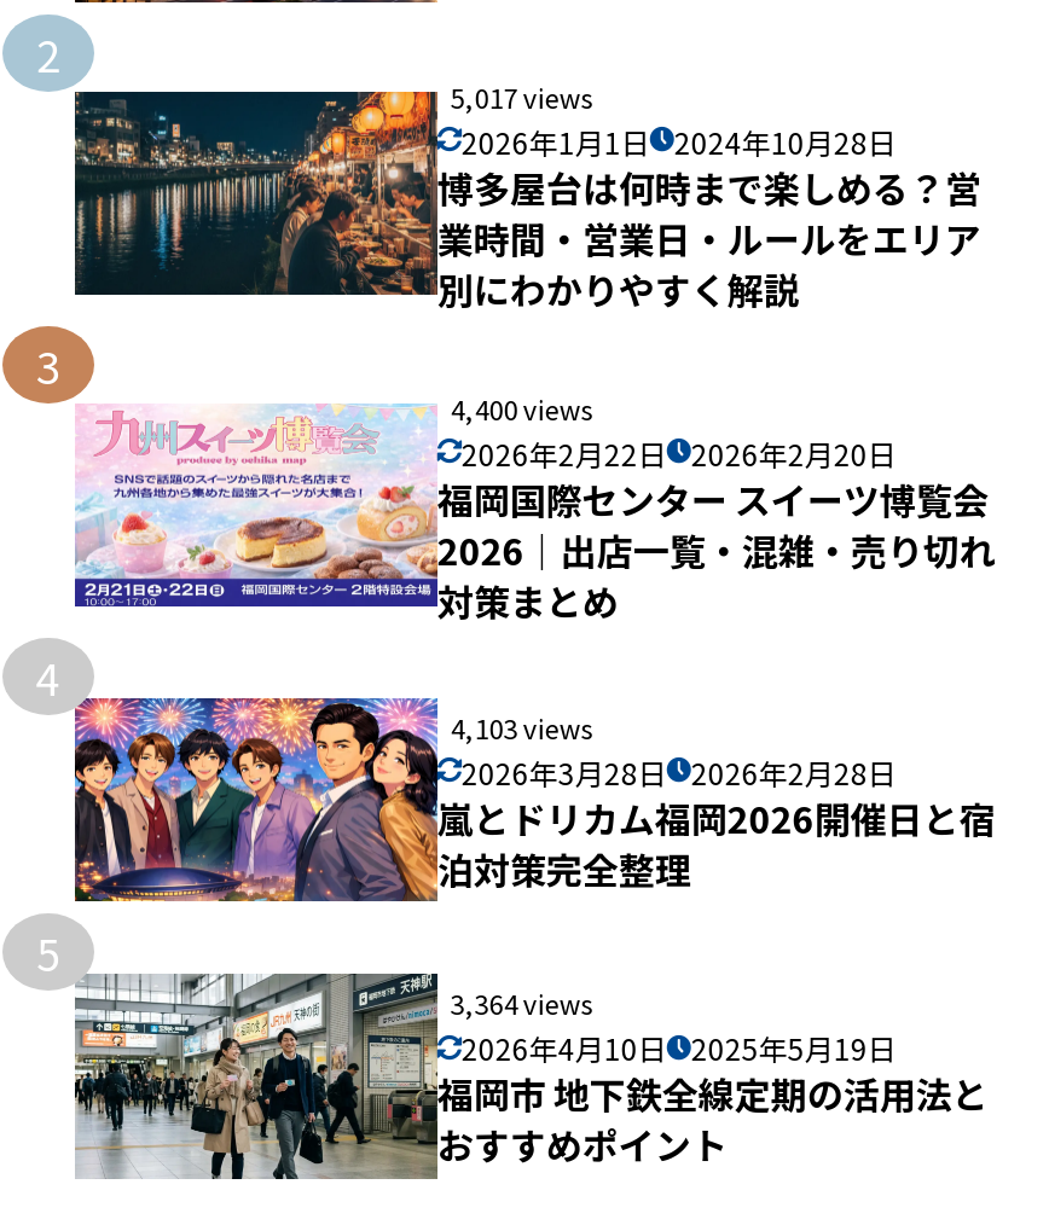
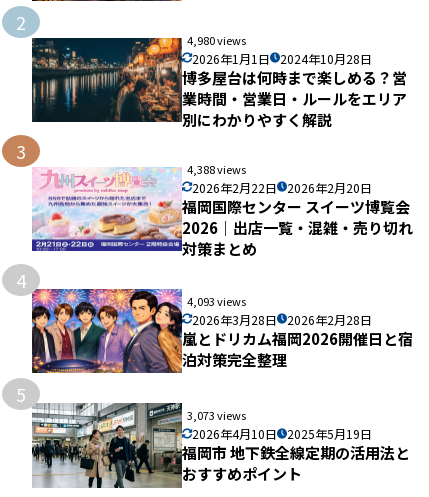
[451,77,593,115] 5,017 views -> [187,32,246,48] 4,980 views
[451,389,593,427] 4,400 views -> [187,161,246,177] 4,388 views
[451,708,593,747] 4,103 views -> [187,293,246,309] 4,093 views
[451,984,593,1023] 3,364 views -> [187,407,246,423] 3,073 views

